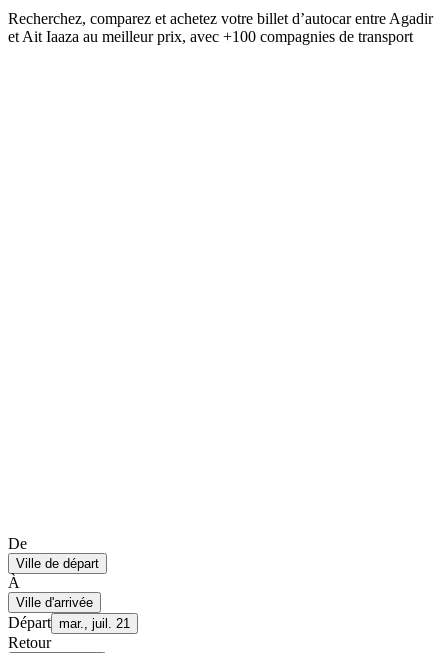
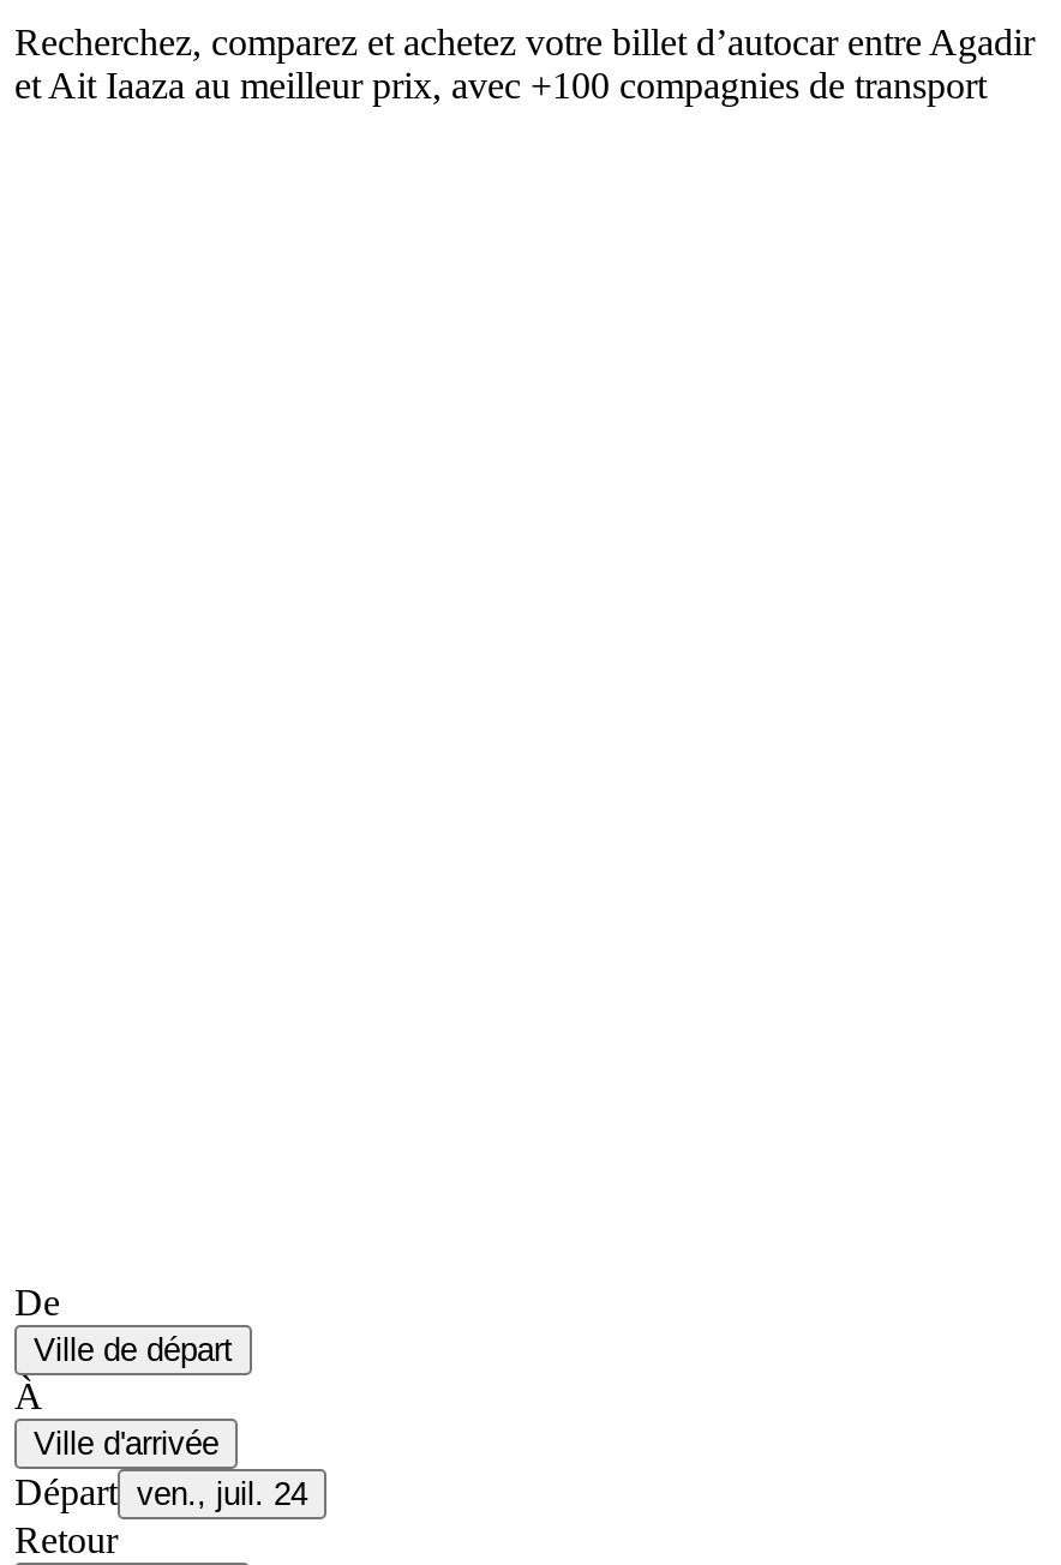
[8,614,130,631] Départ mar., juil. 21 -> [14,1471,307,1512] Départ ven., juil. 24

